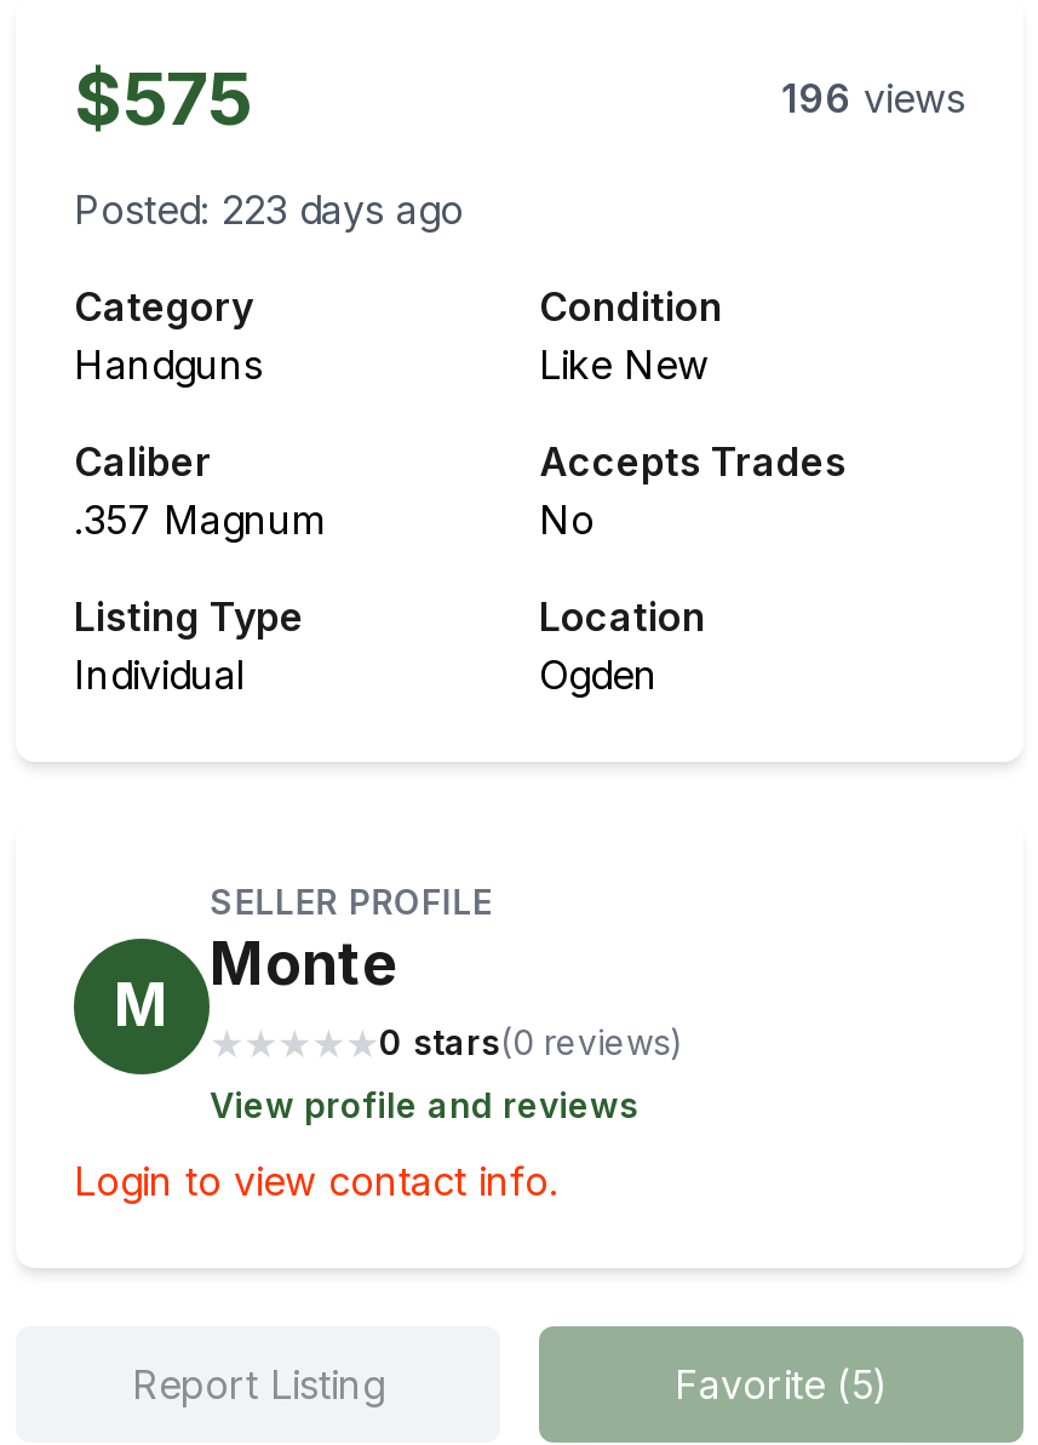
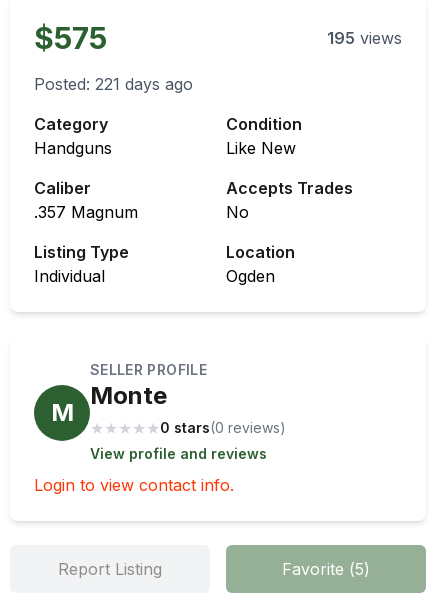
[781,75,965,123] 196 views -> [327,28,402,48] 195 views
[74,186,464,235] Posted: 223 days ago -> [34,74,193,94] Posted: 221 days ago

